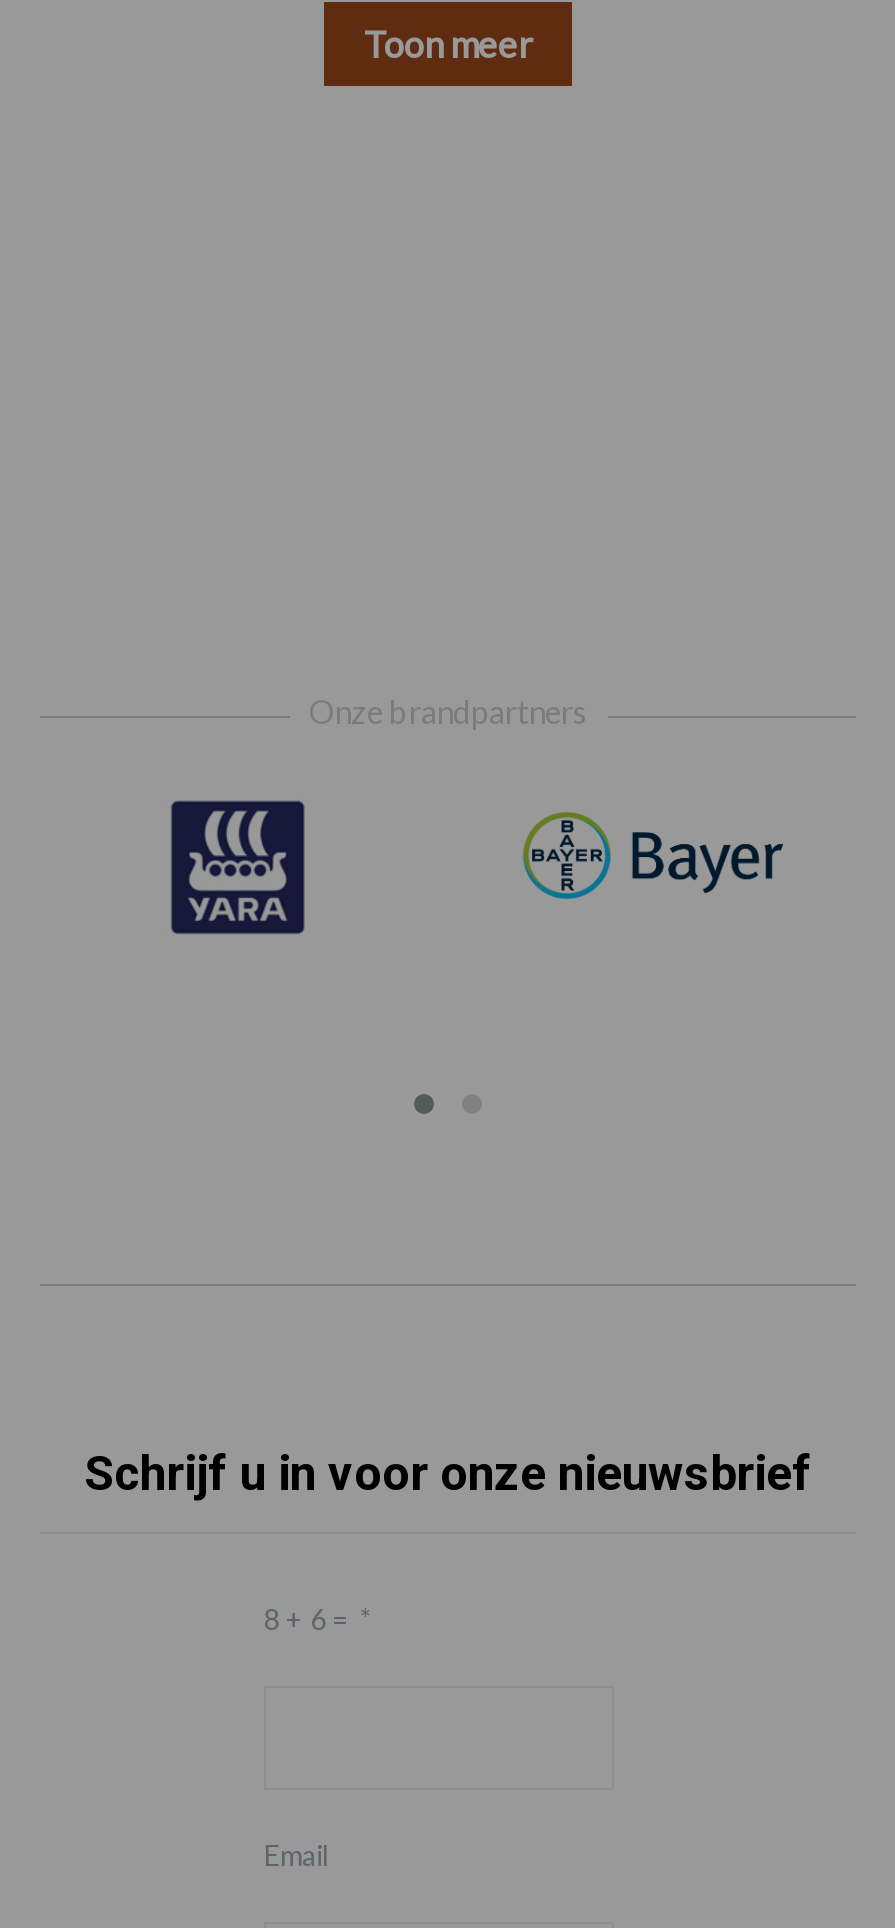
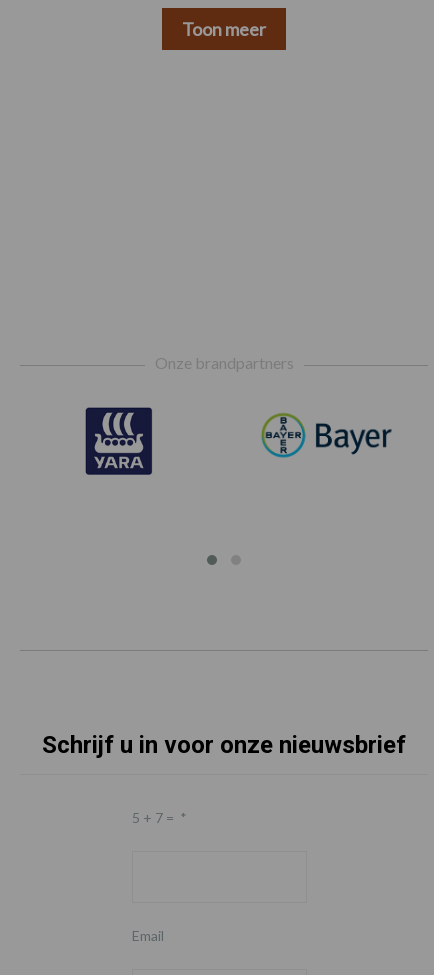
[264,1602,374,1636] 8 + 6 = * -> [132,809,187,826] 5 + 7 = *

